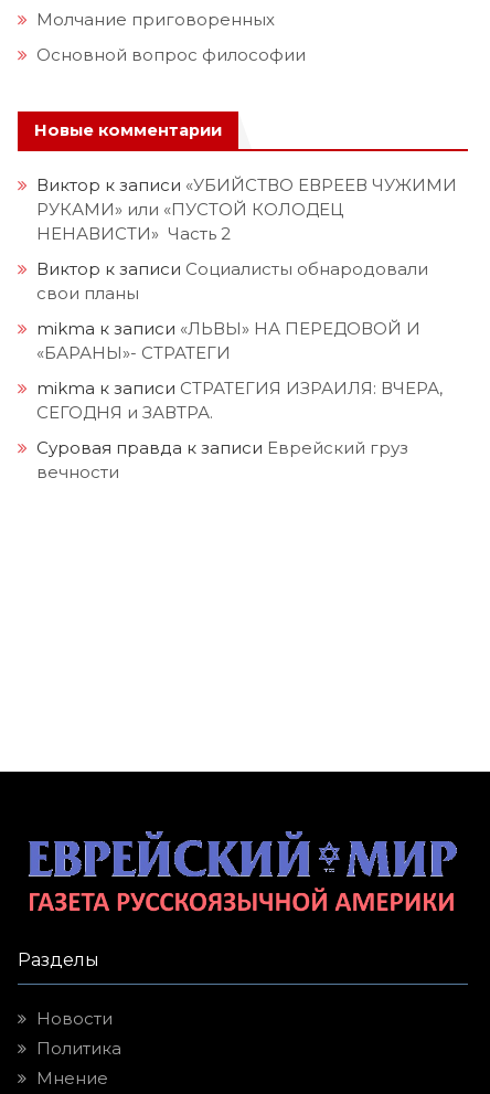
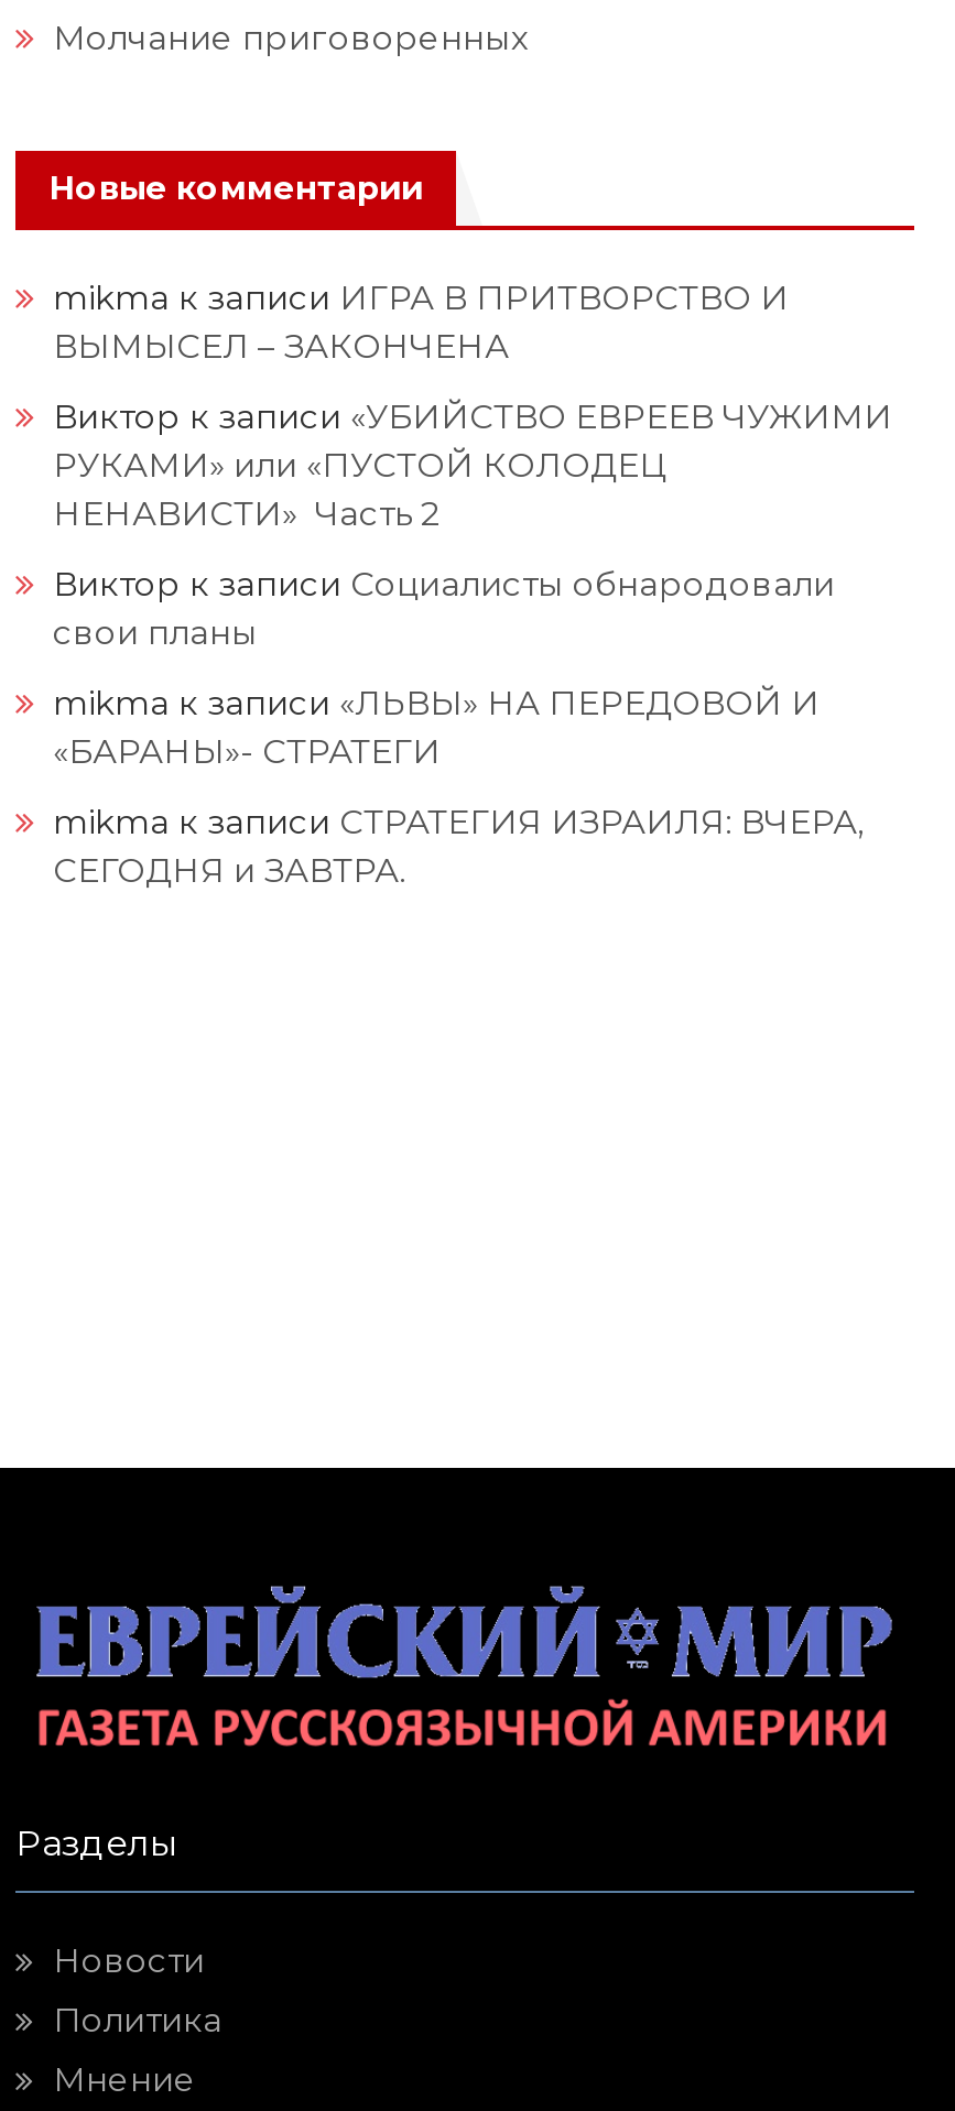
[36,44,306,65] Основной вопрос философии -> none
none -> [53,276,789,366] mikma к записи ИГРА В ПРИТВОРСТВО И | ВЫМЫСЕЛ – ЗАКОНЧЕНА
moved [36,174,457,422] -> [53,395,892,890]: Виктор к записи «УБИЙСТВО ЕВРЕЕВ ЧУЖИМИ | РУКАМИ» или «ПУСТОЙ КОЛОДЕЦ | НЕНАВИСТИ» Часть 2 | ... | mikma к записи СТРАТЕГИЯ ИЗРАИЛЯ: ВЧЕРА, | СЕГОДНЯ и ЗАВТРА.
[36,437,408,482] Суровая правда к записи Еврейский груз | вечности -> none

